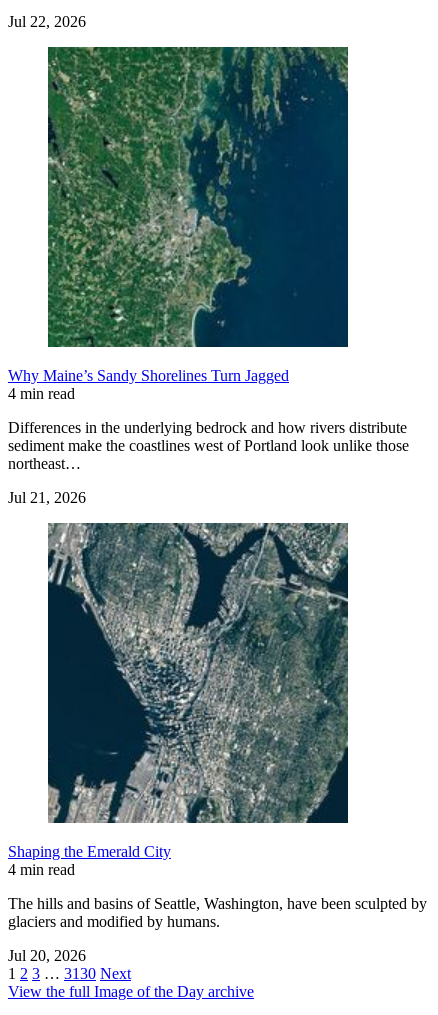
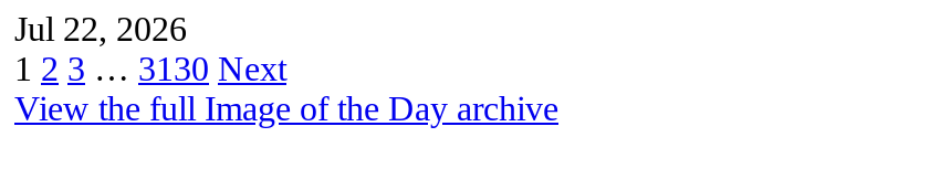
[8,46,409,506] [image] | Why Maine’s Sandy Shorelines Turn Jagged | 4 min read | Differences in the underlying bedrock and how rivers distribute | sediment make the coastlines west of Portland look unlike those | northeast… | Jul 21, 2026 -> none
[8,522,427,964] [image] | Shaping the Emerald City | 4 min read | The hills and basins of Seattle, Washington, have been sculpted by | glaciers and modified by humans. | Jul 20, 2026 -> none

